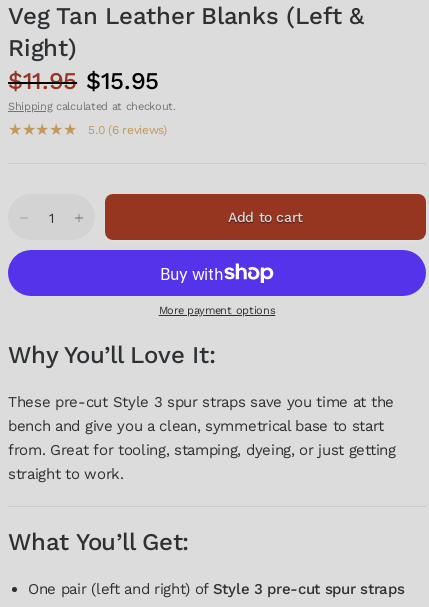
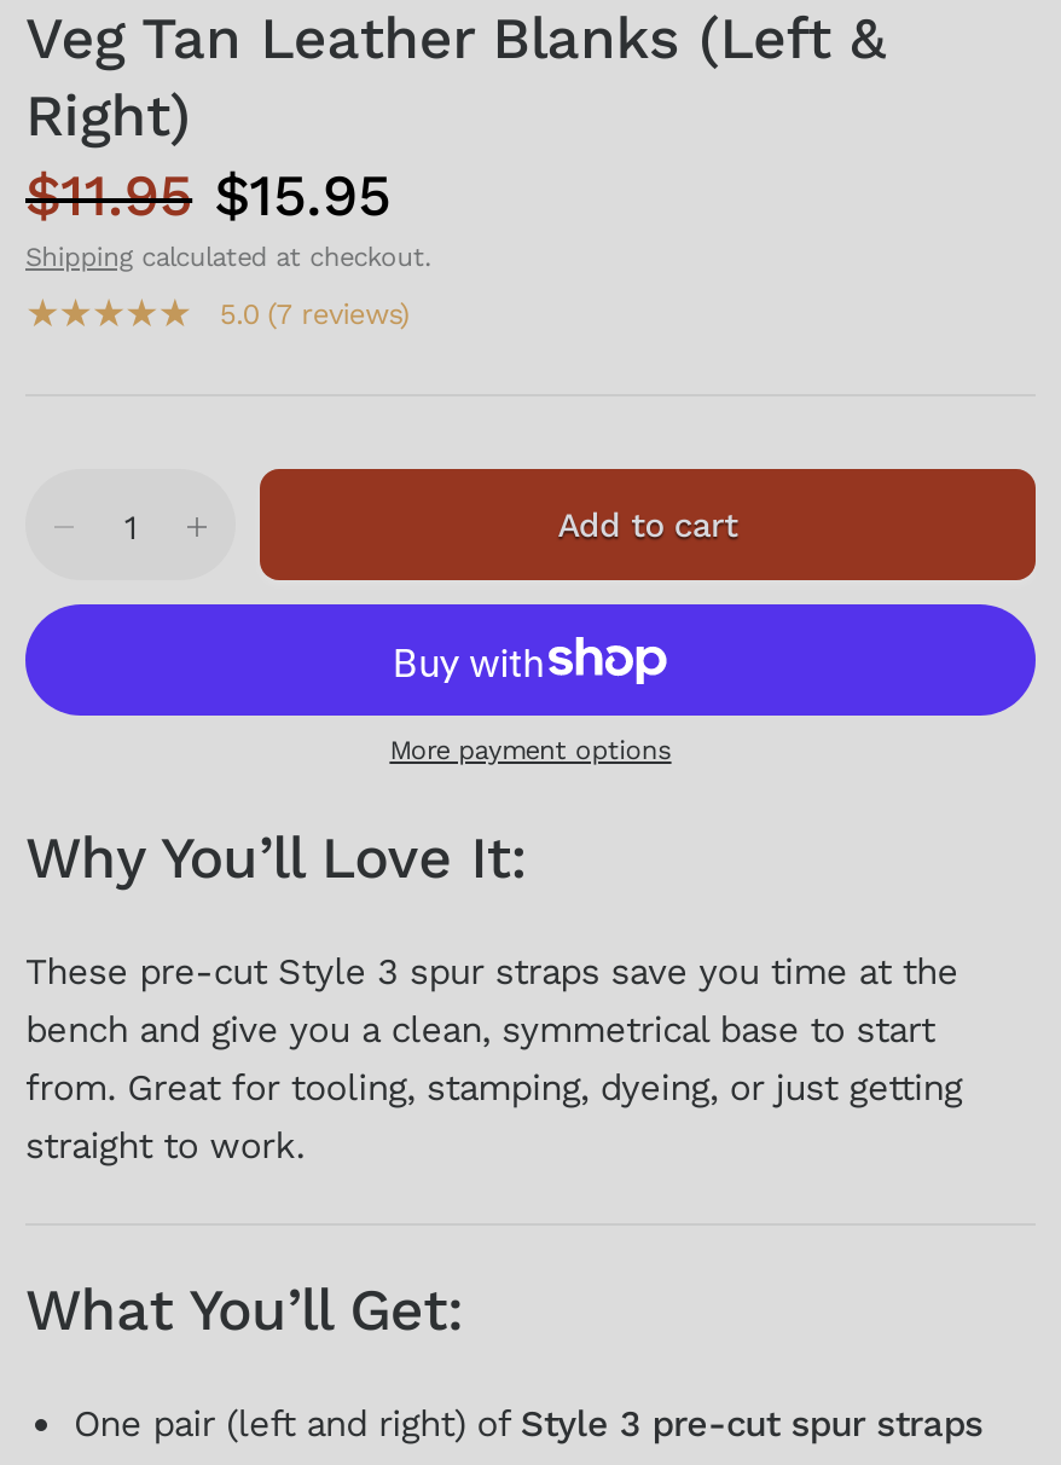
[88,123,167,137] 5.0 (6 reviews) -> [220,297,409,331] 5.0 (7 reviews)

